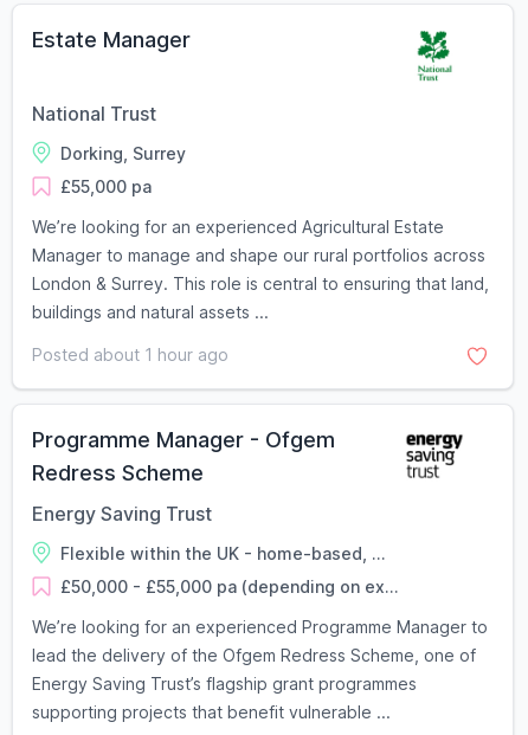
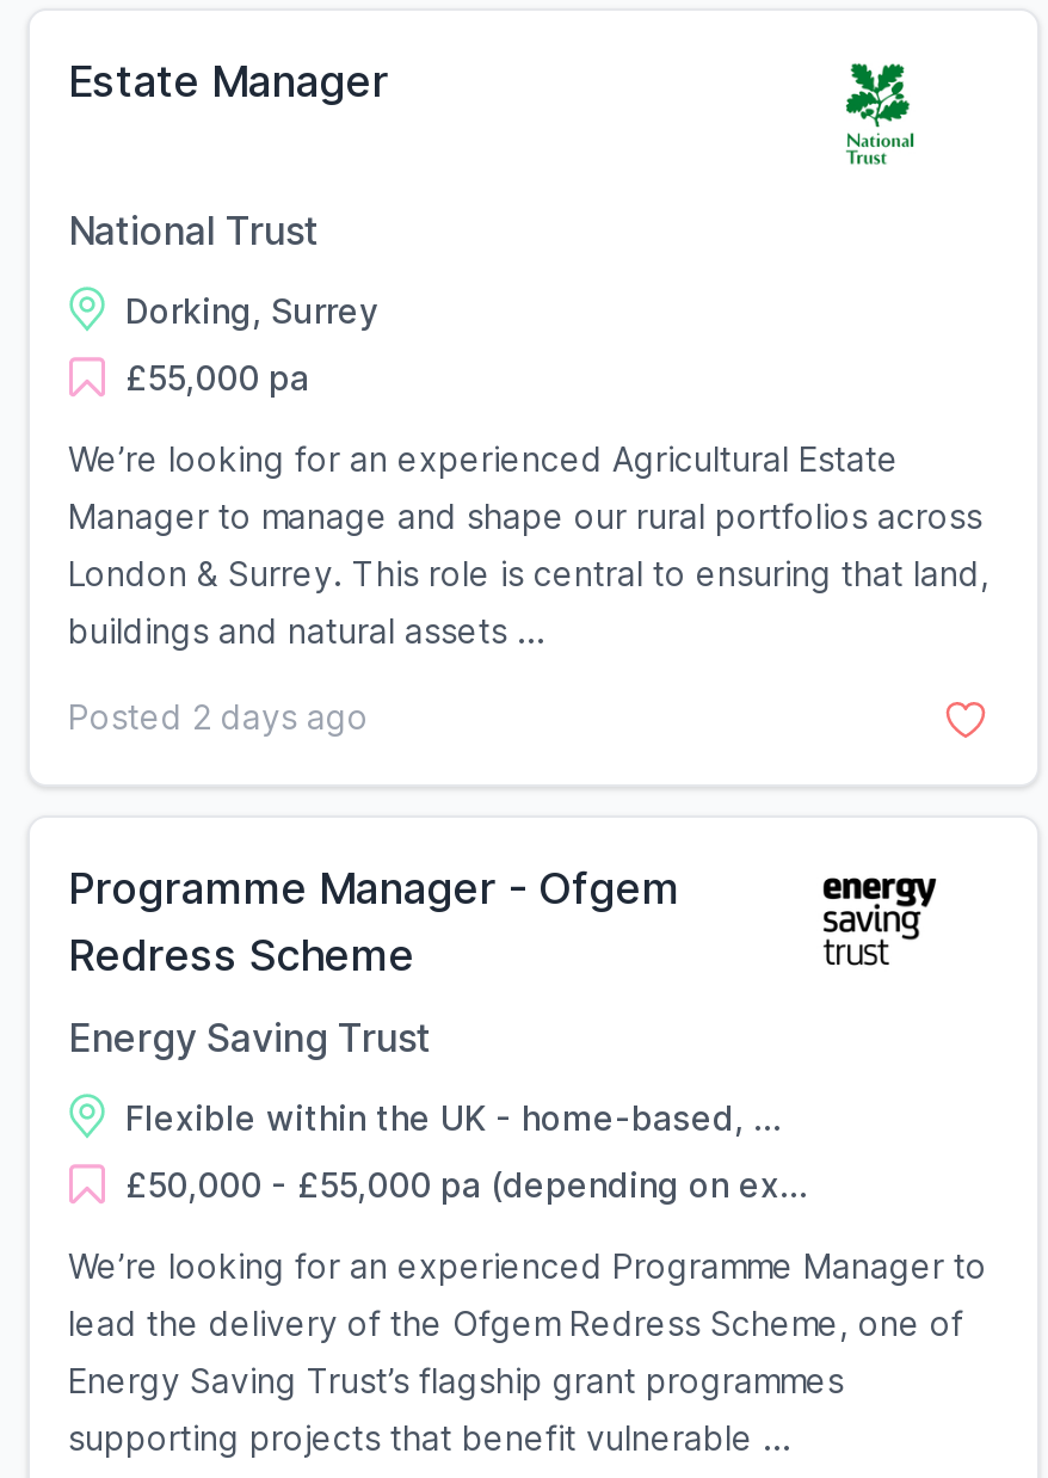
[32,345,228,365] Posted about 1 hour ago -> [68,696,369,737] Posted 2 days ago

